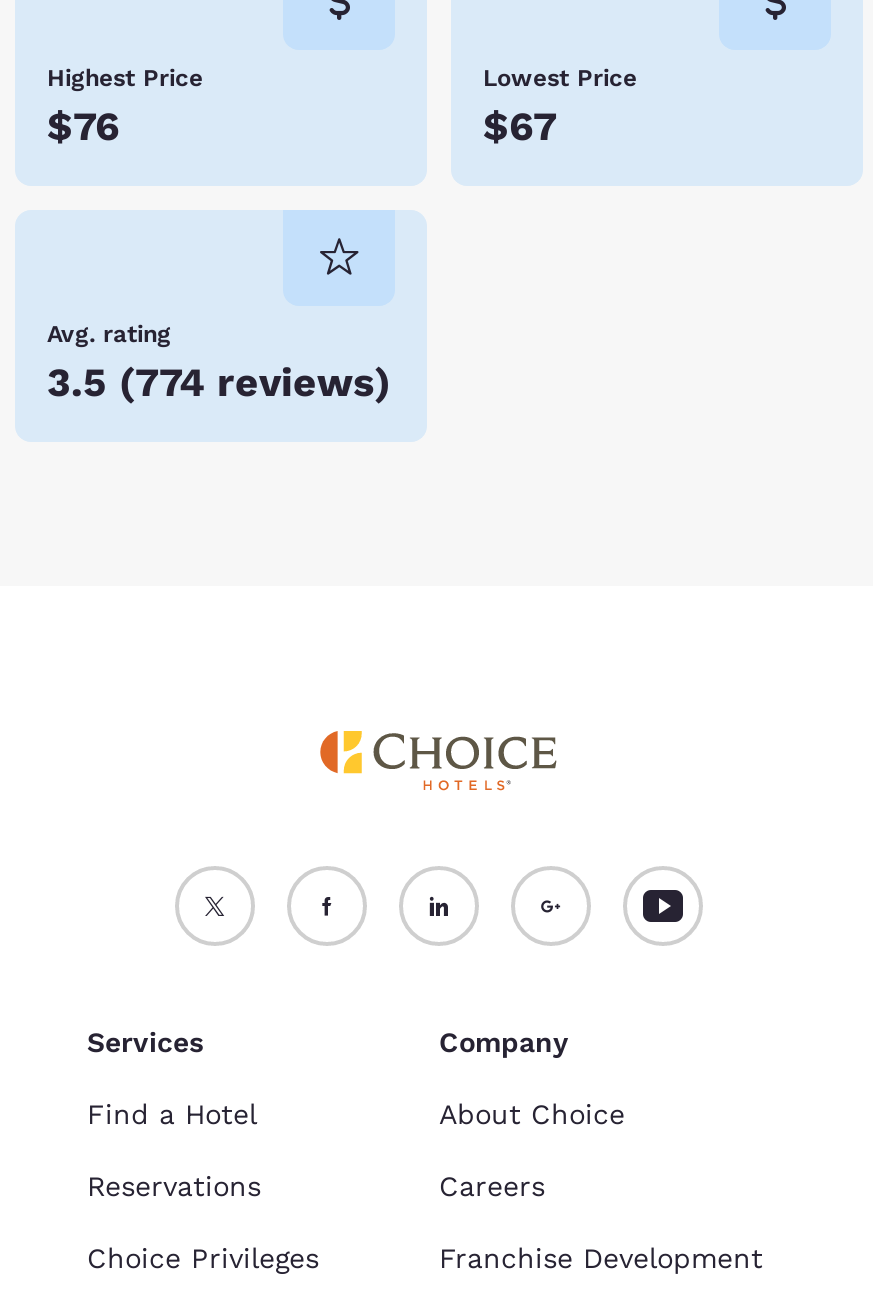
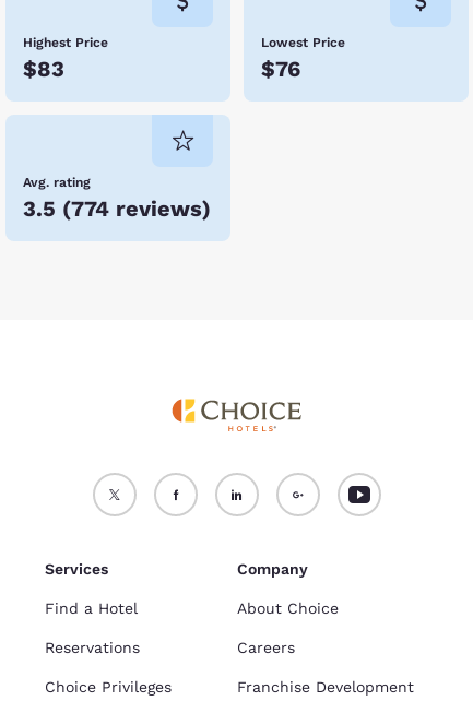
[47,102,119,150] $76 -> [23,56,64,82] $83
[483,102,557,150] $67 -> [261,56,300,82] $76

